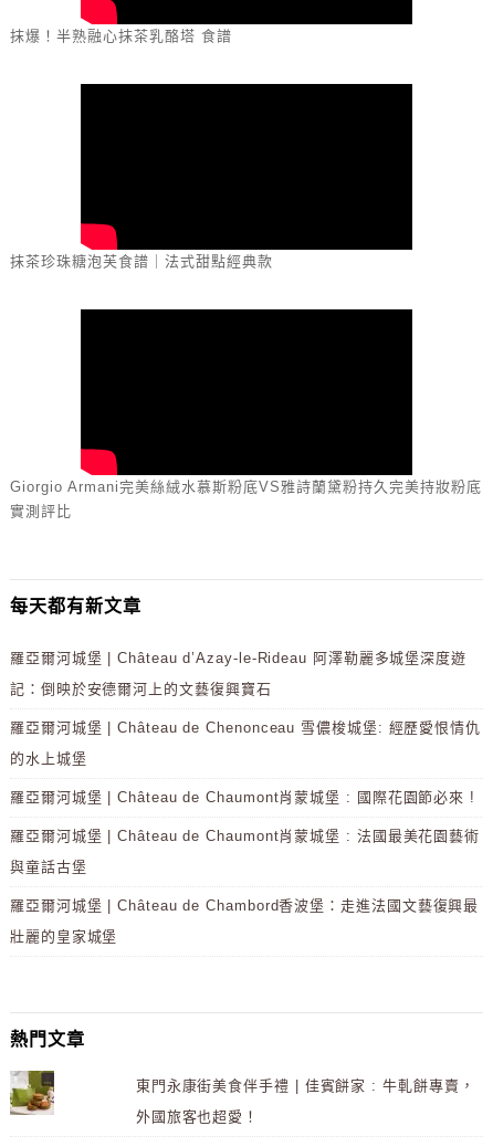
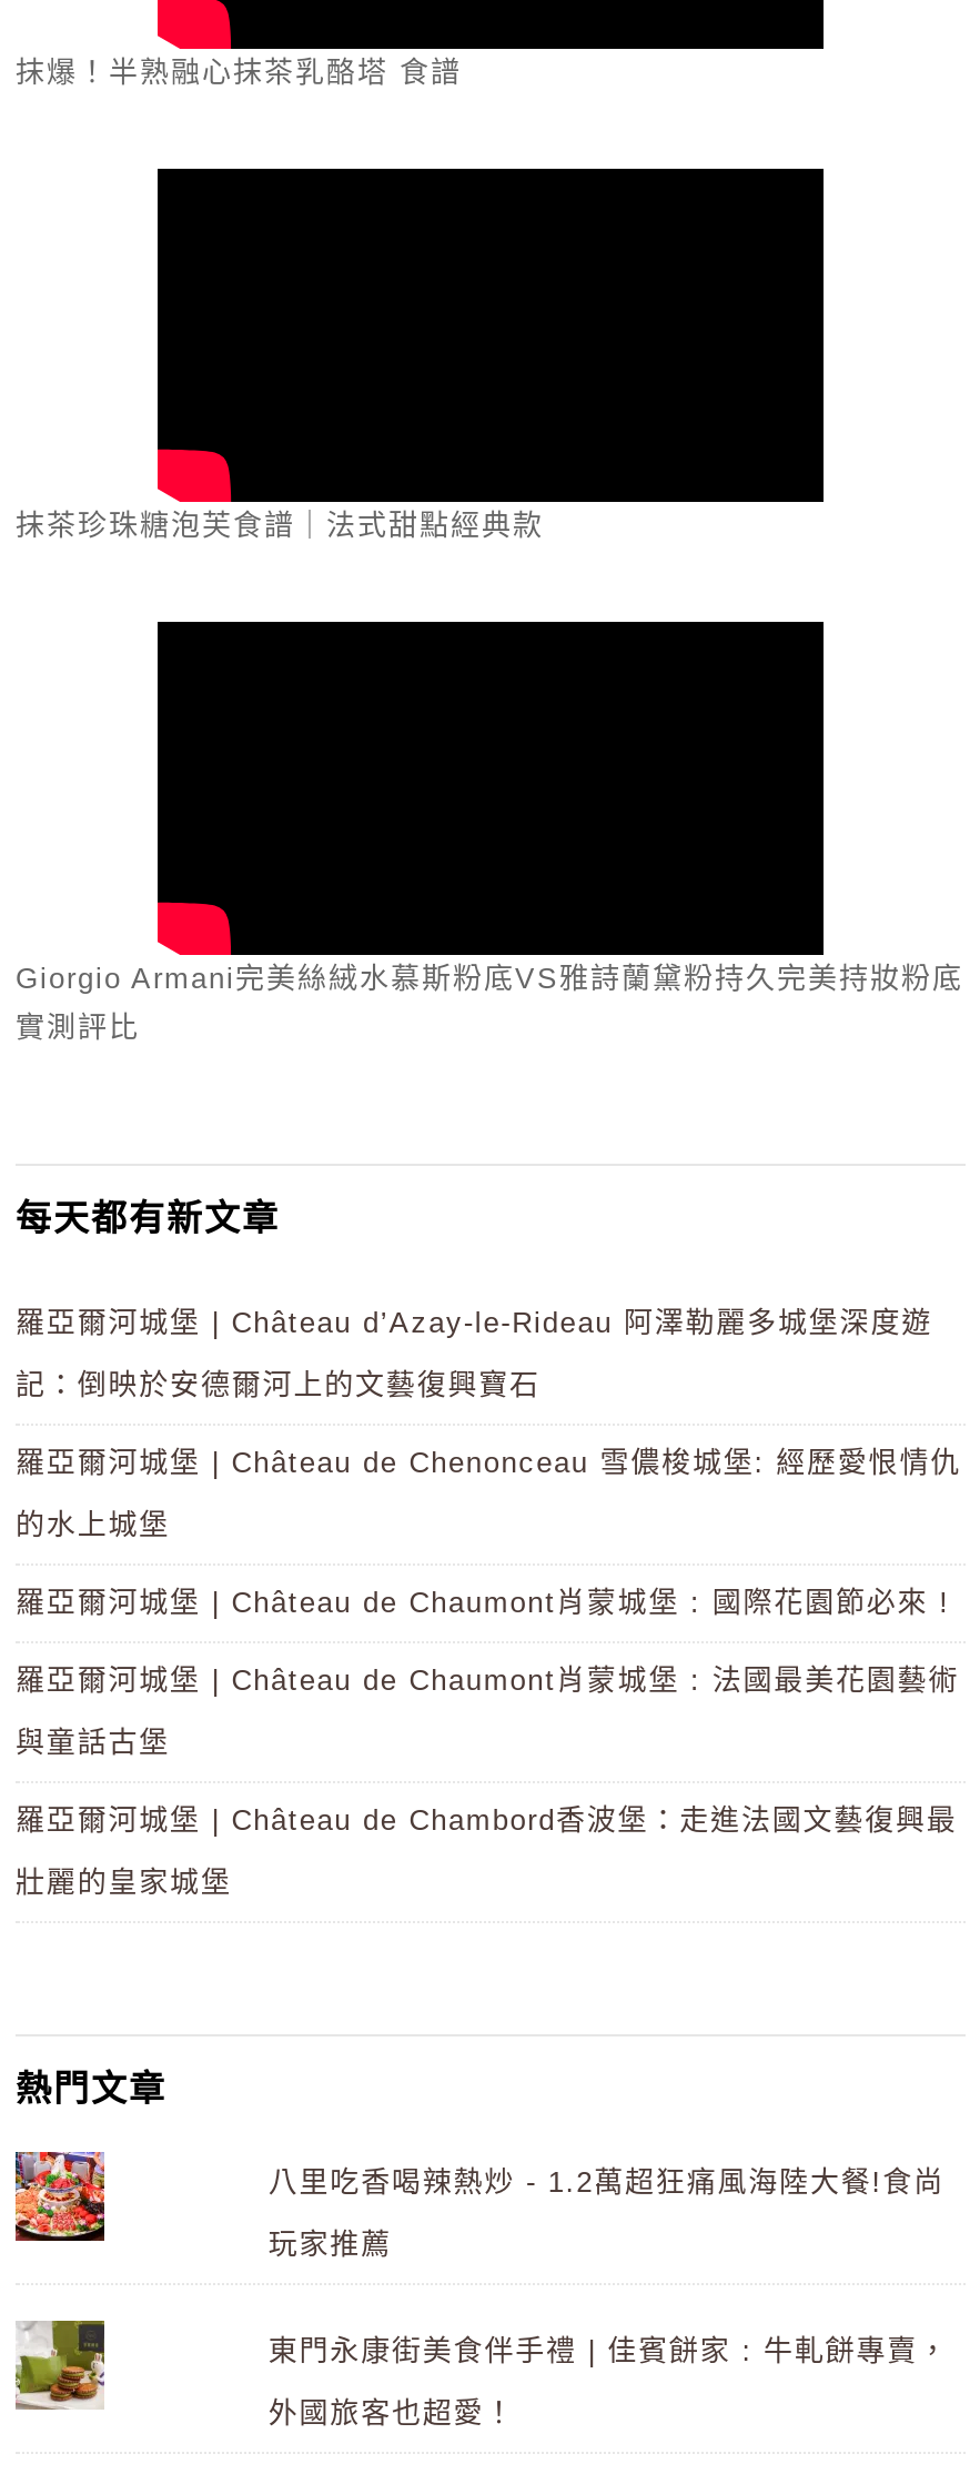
none -> [13,2152,107,2241] [image]
none -> [268,2164,944,2260] 八里吃香喝辣熱炒 - 1.2萬超狂痛風海陸大餐!食尚 | 玩家推薦

